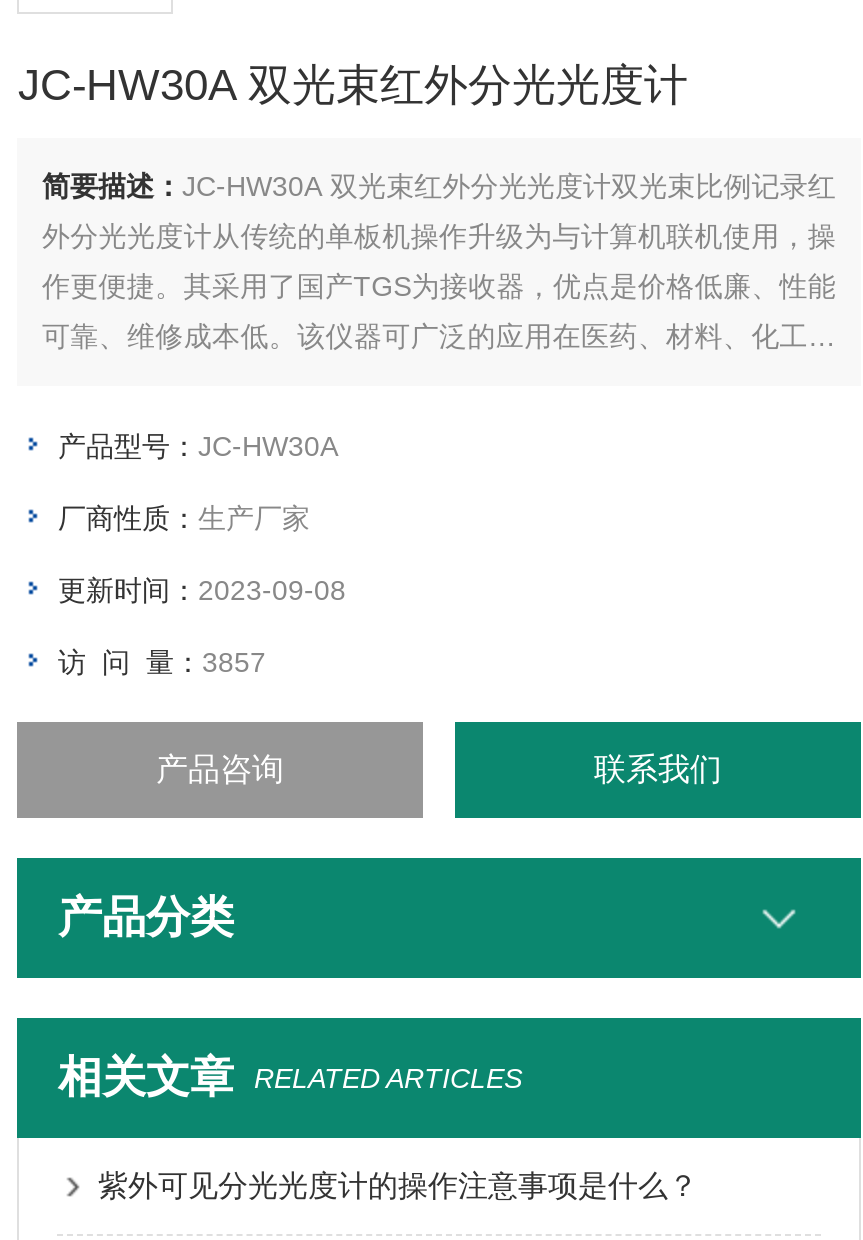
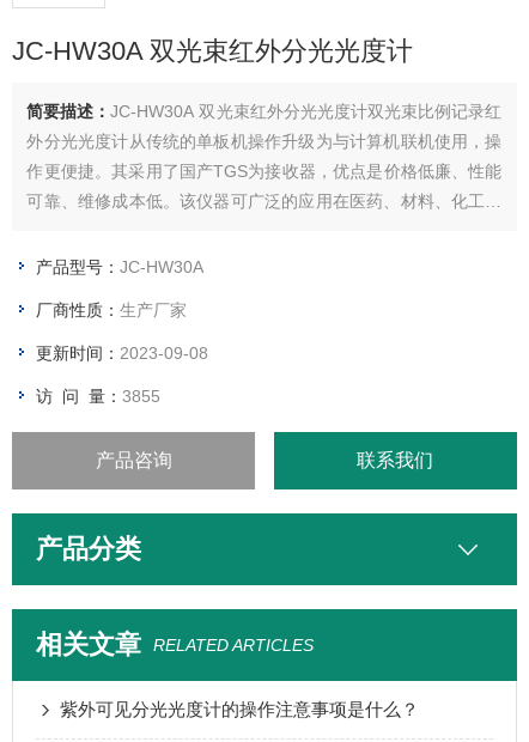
[58,646,266,678] 访 问 量：3857 -> [36,387,161,406] 访 问 量：3855

